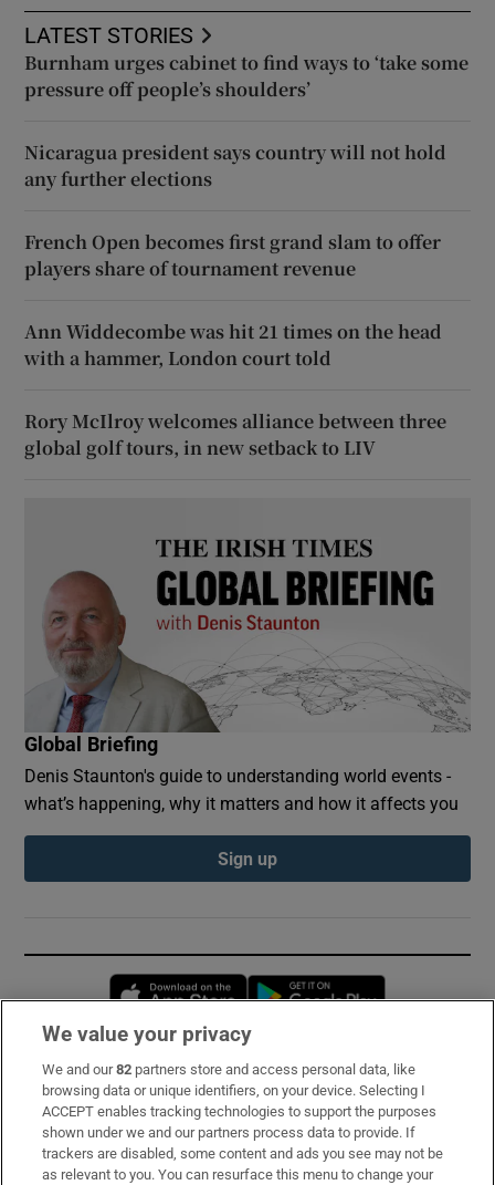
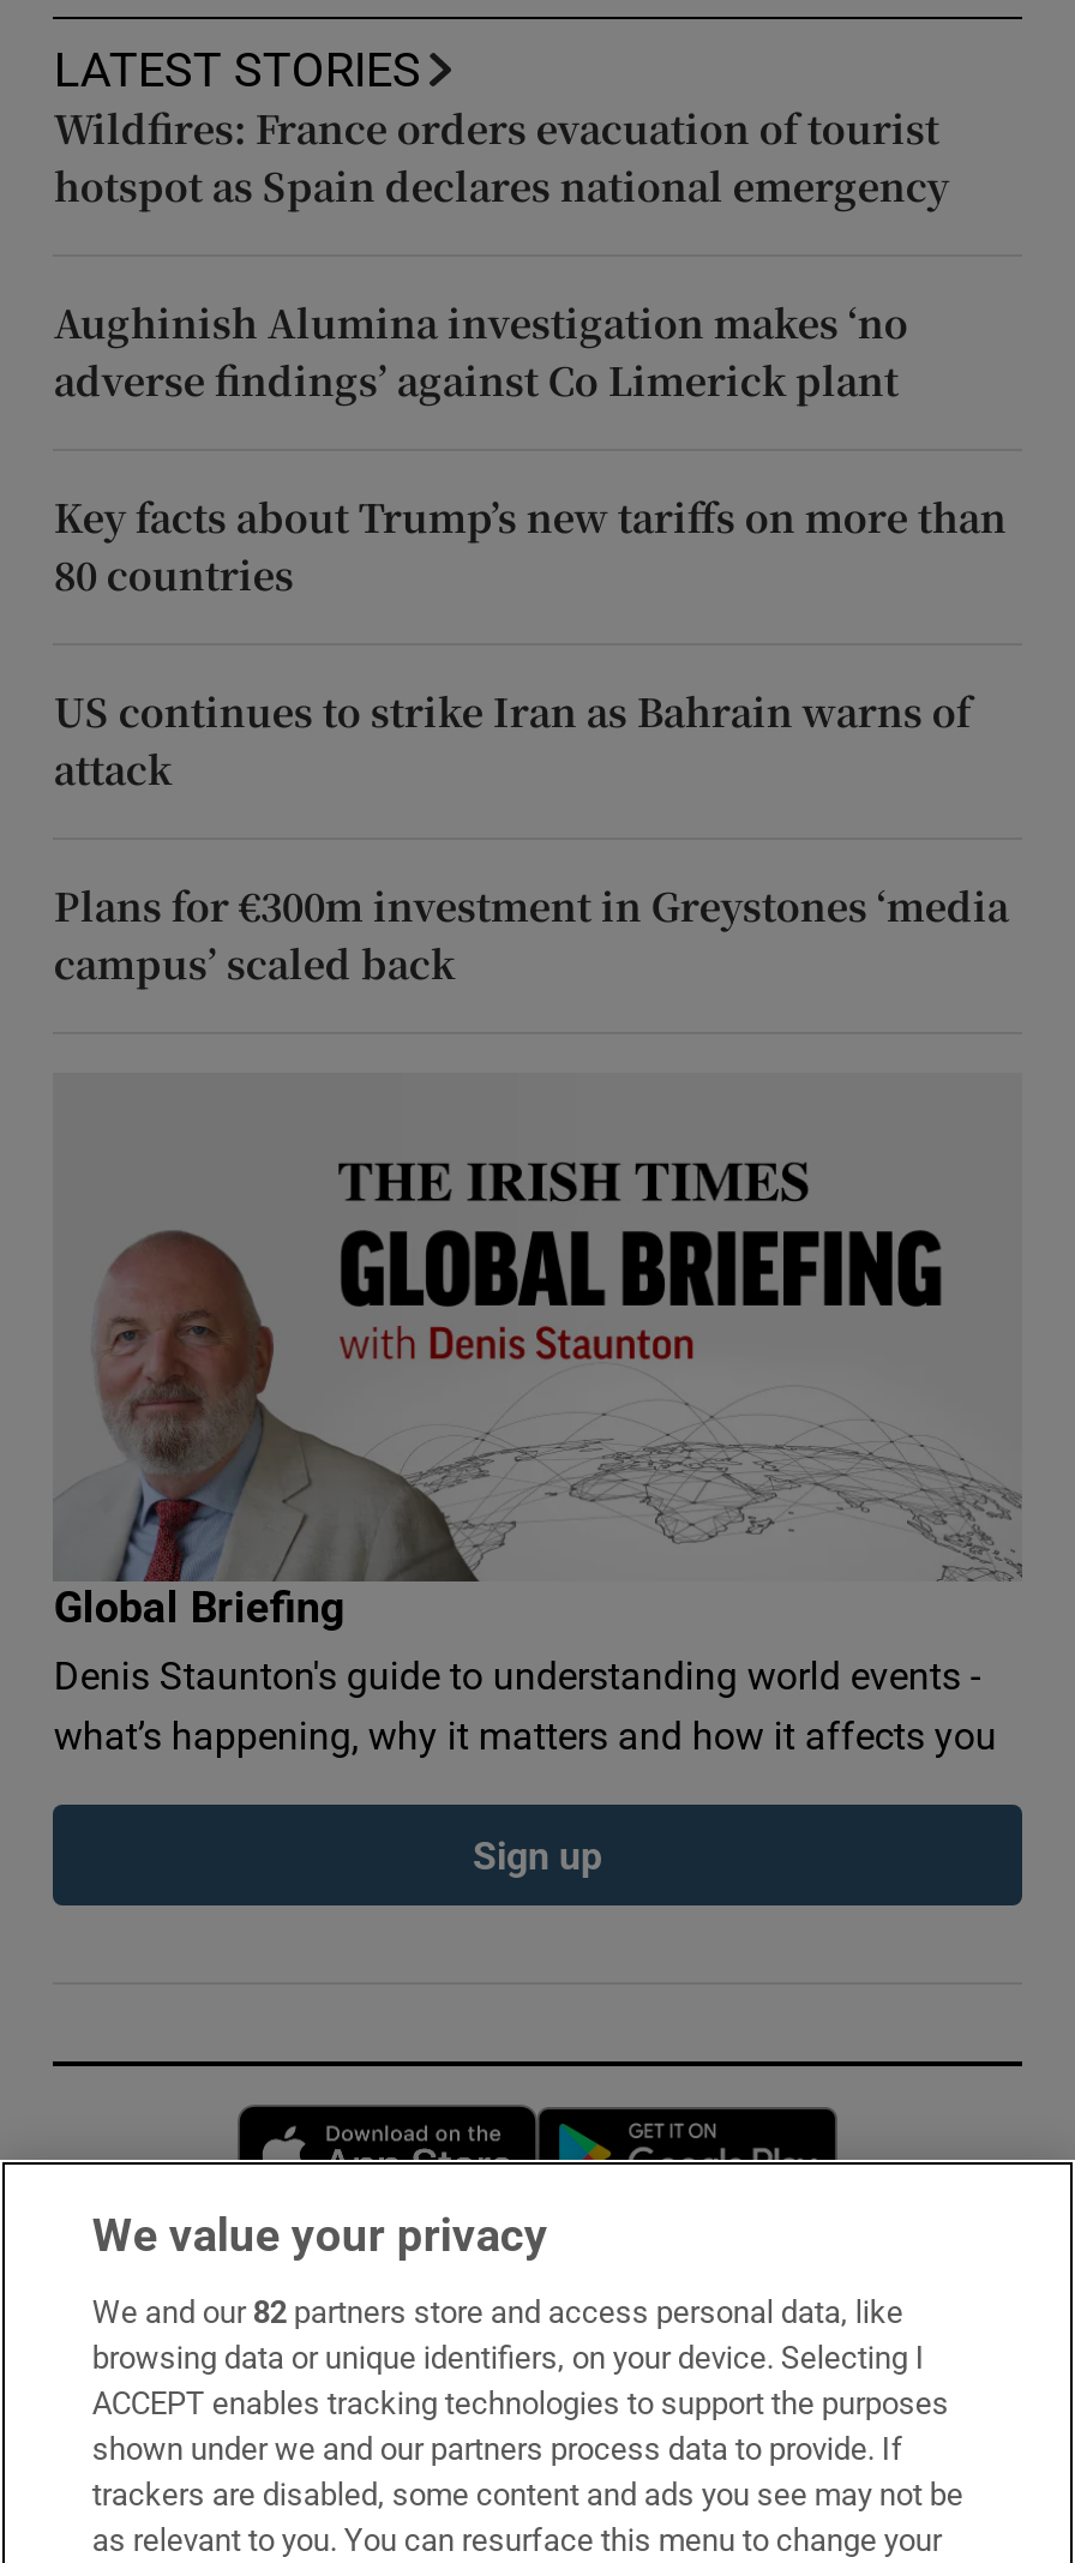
[25,50,469,102] Burnham urges cabinet to find ways to ‘take some | pressure off people’s shoulders’ -> [54,101,949,213] Wildfires: France orders evacuation of tourist | hotspot as Spain declares national emergency
[25,139,447,191] Nicaragua president says country will not hold | any further elections -> [54,295,908,408] Aughinish Alumina investigation makes ‘no | adverse findings’ against Co Limerick plant
[25,229,441,281] French Open becomes first grand slam to offer | players share of tournament revenue -> [54,489,1006,602] Key facts about Trump’s new tariffs on more than | 80 countries
[25,319,442,371] Ann Widdecombe was hit 21 times on the head | with a hammer, London court told -> [54,684,970,796] US continues to strike Iran as Bahrain warns of | attack
[25,408,447,460] Rory McIlroy welcomes alliance between three | global golf tours, in new setback to LIV -> [54,878,1009,991] Plans for €300m investment in Greystones ‘media | campus’ scaled back

